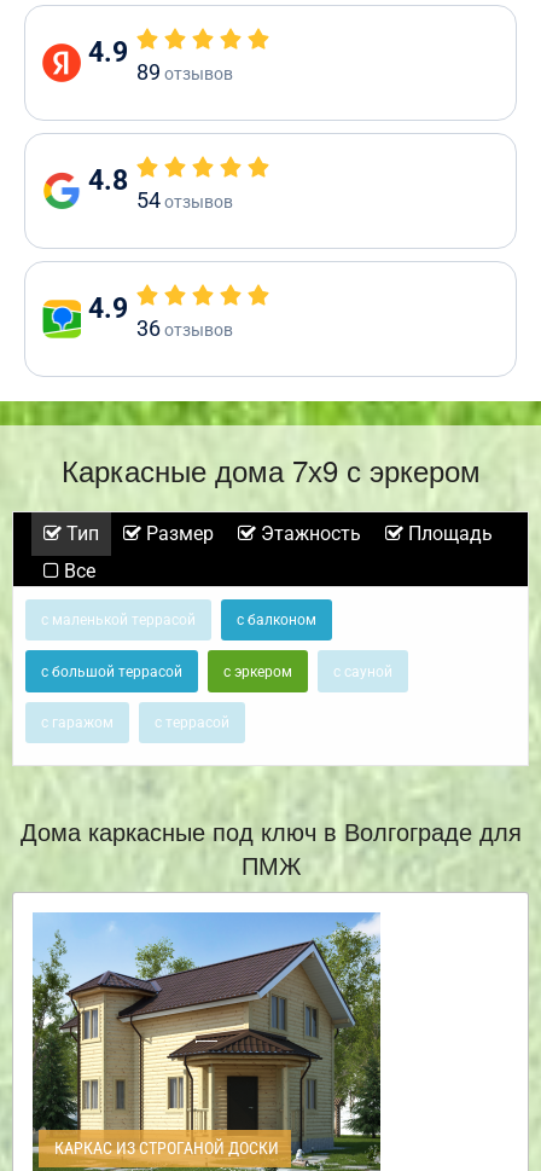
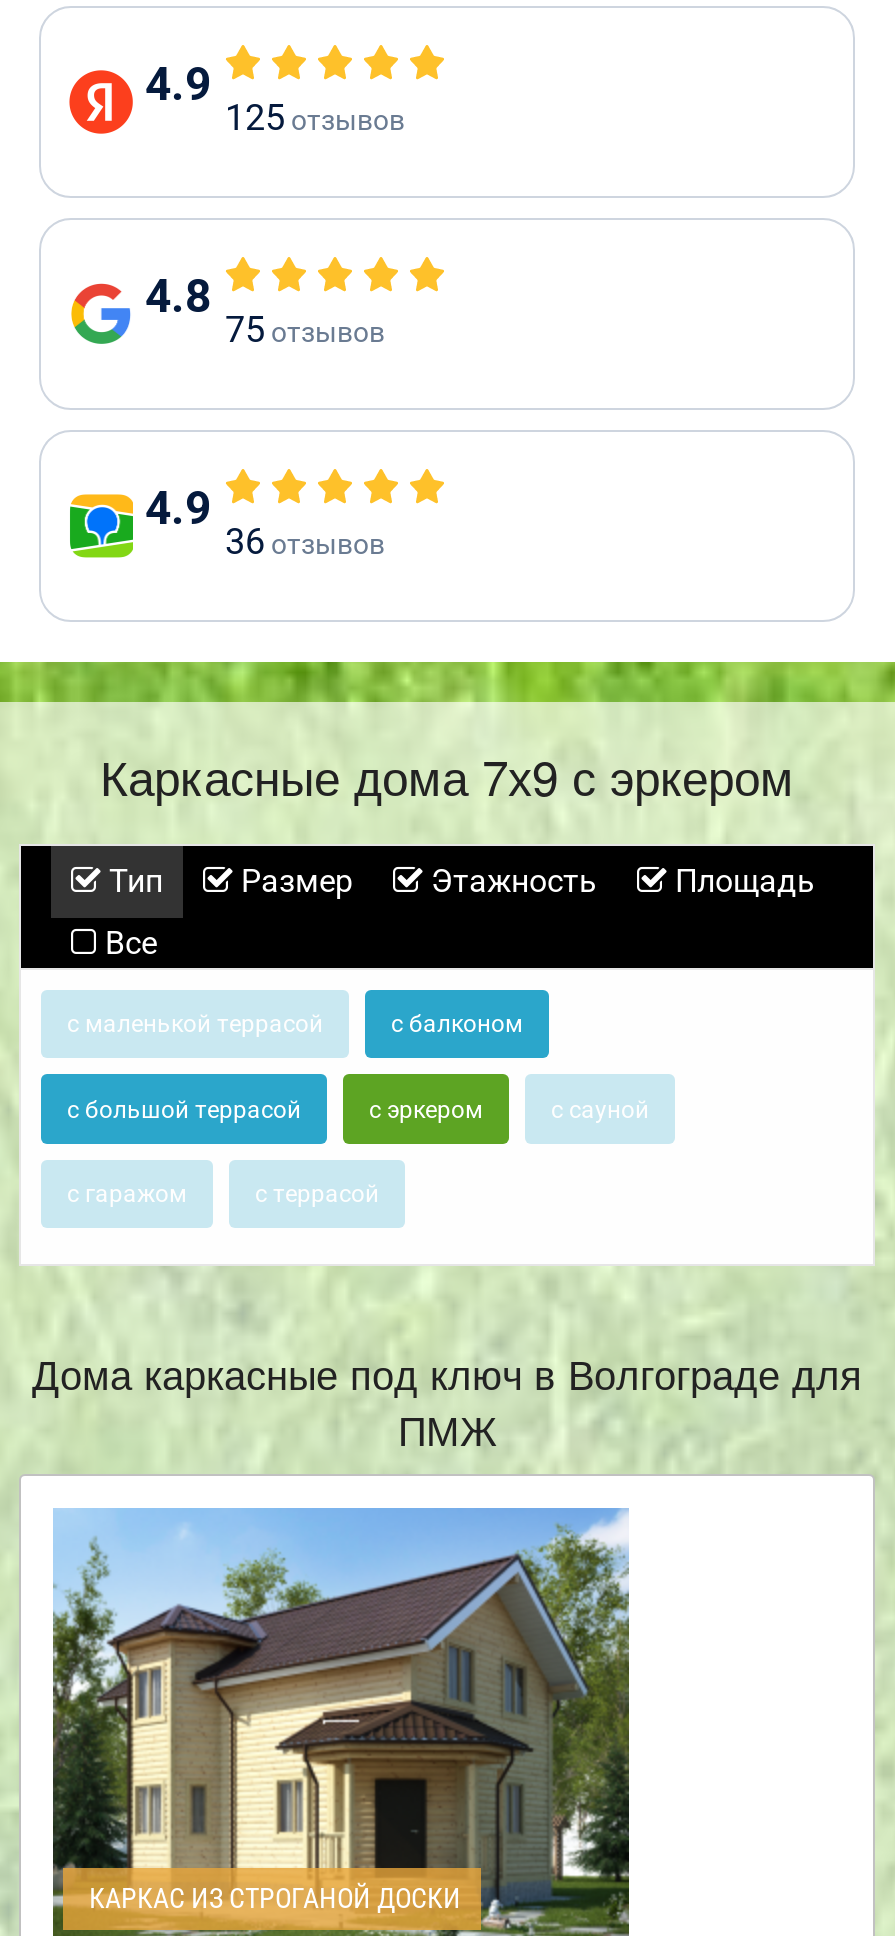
[136,59,233,85] 89 отзывов -> [225,96,405,138] 125 отзывов
[136,187,233,213] 54 отзывов -> [225,308,385,350] 75 отзывов

